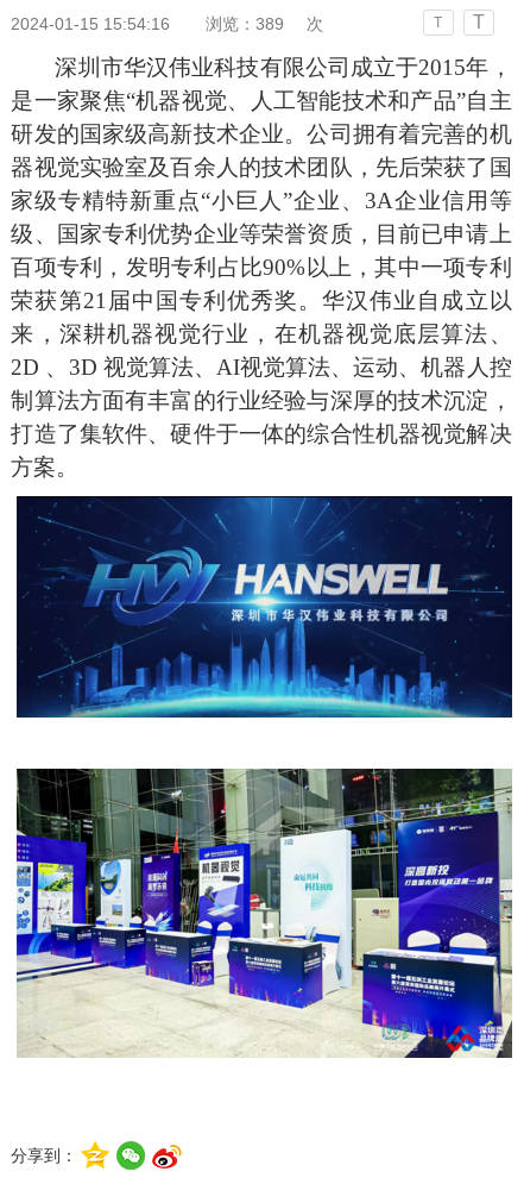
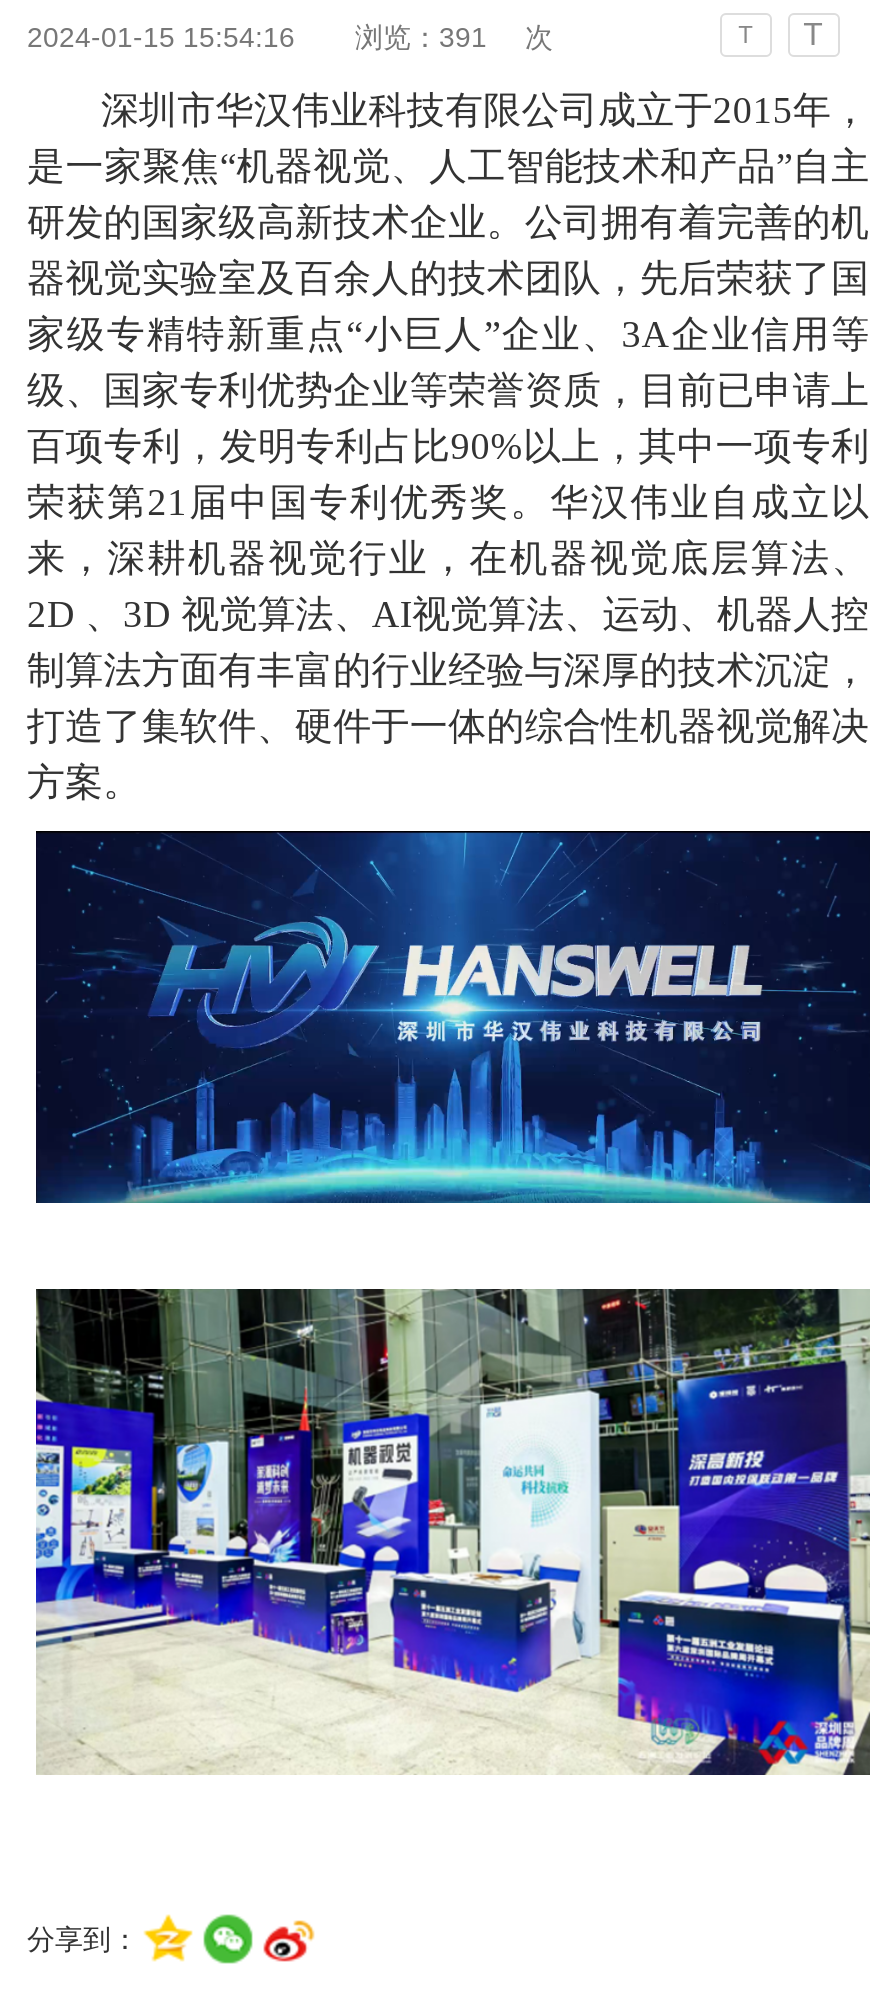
[11,14,324,33] 2024-01-15 15:54:16 浏览：389 次 -> [27,20,553,52] 2024-01-15 15:54:16 浏览：391 次

